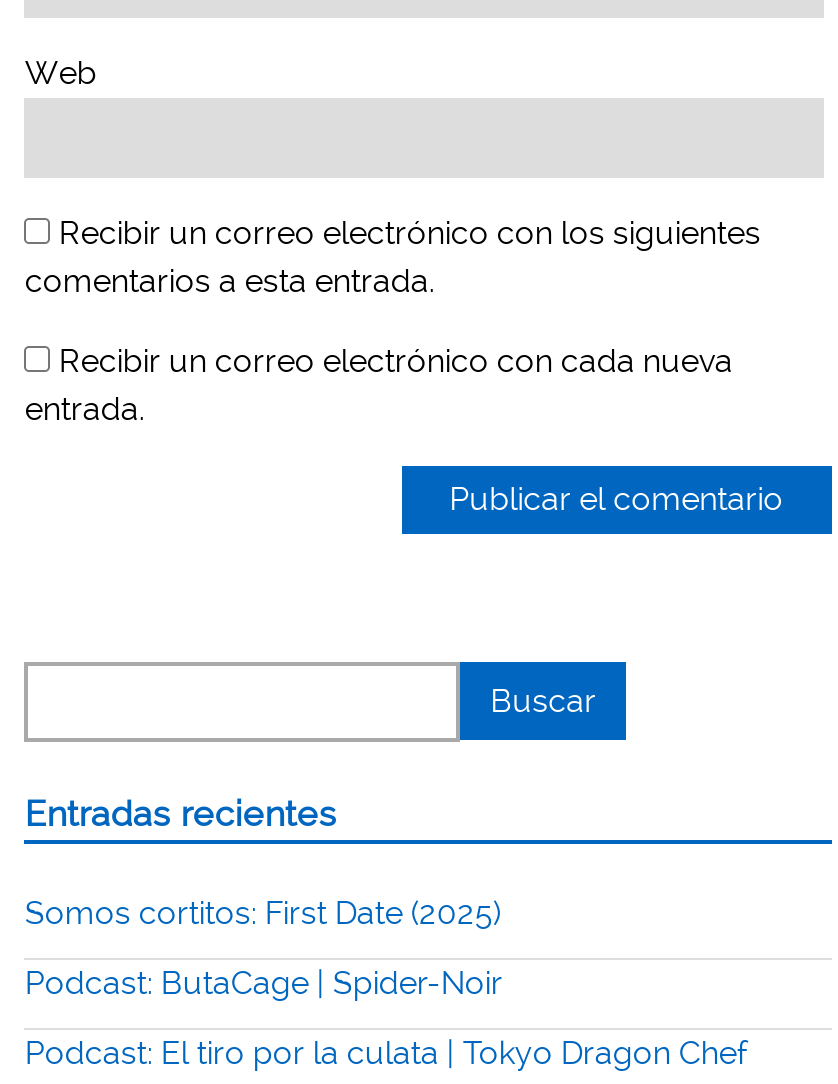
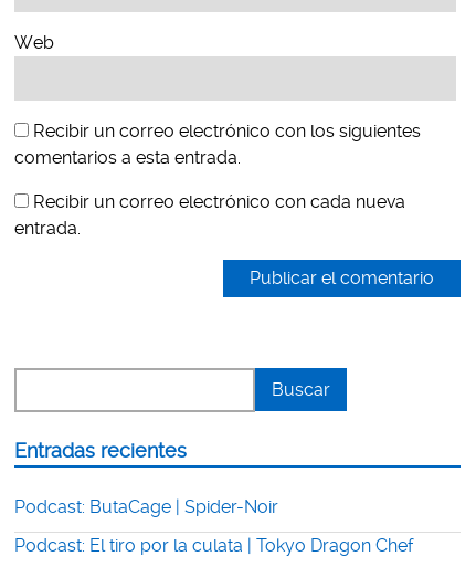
[25,894,501,932] Somos cortitos: First Date (2025) -> none

